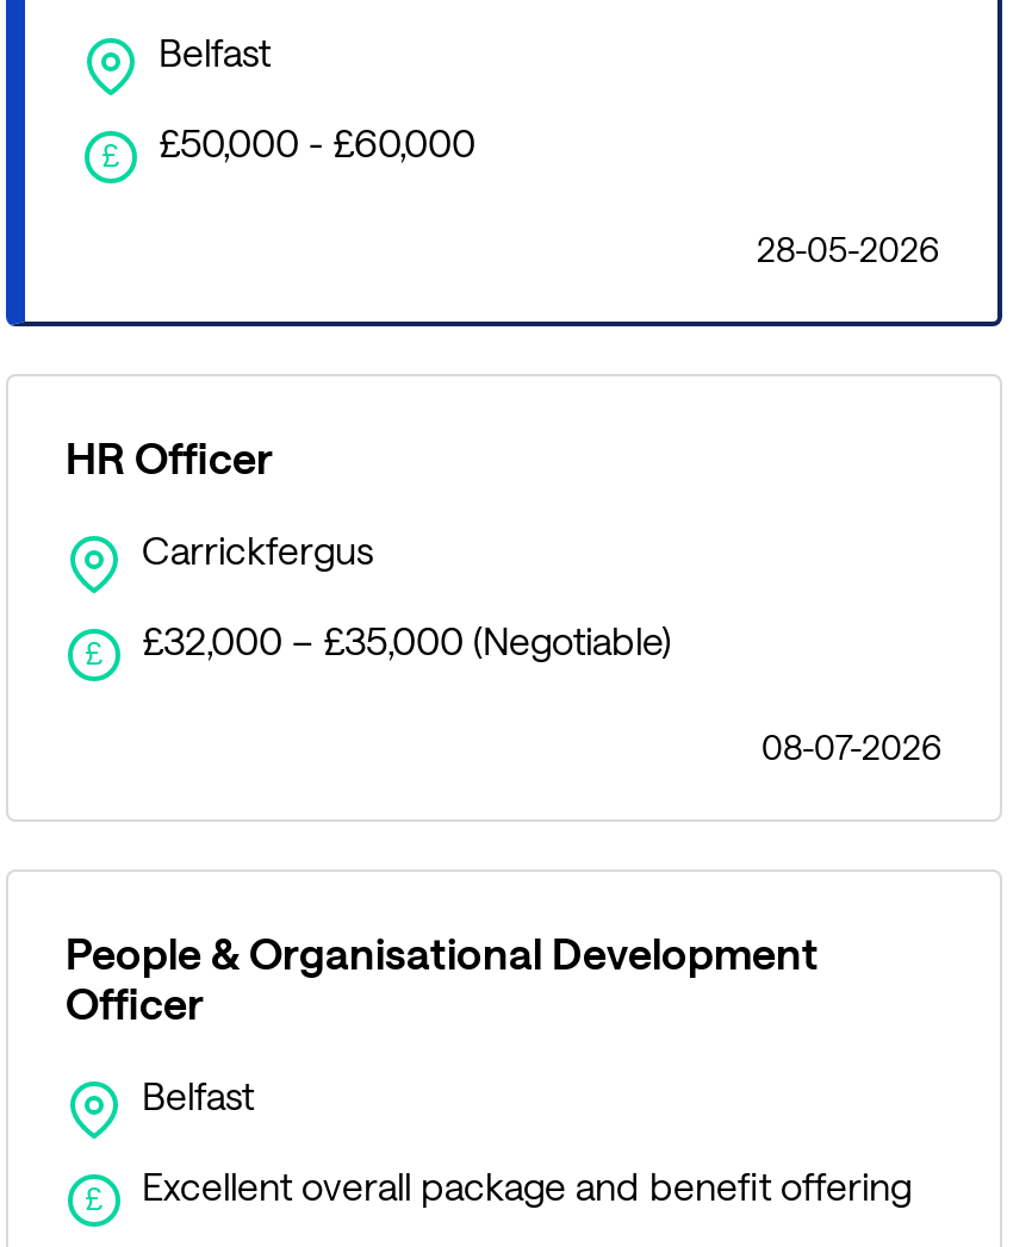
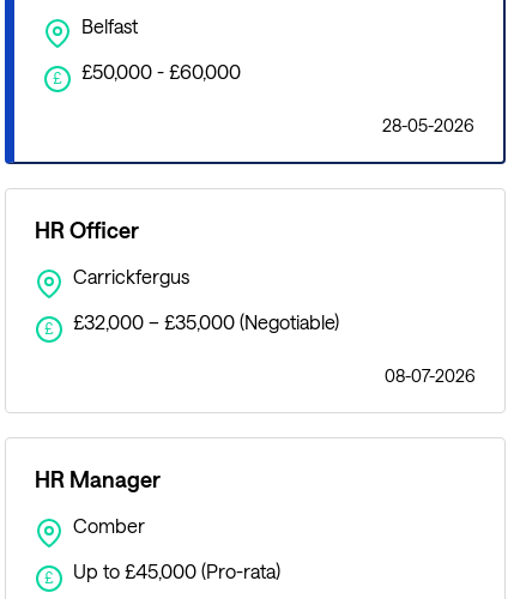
[66,926,819,1029] People & Organisational Development | Officer -> [35,466,161,492] HR Manager
[142,1071,254,1117] Belfast -> [73,514,145,536] Comber
[142,1162,912,1207] Excellent overall package and benefit offering -> [73,559,280,582] Up to £45,000 (Pro-rata)

